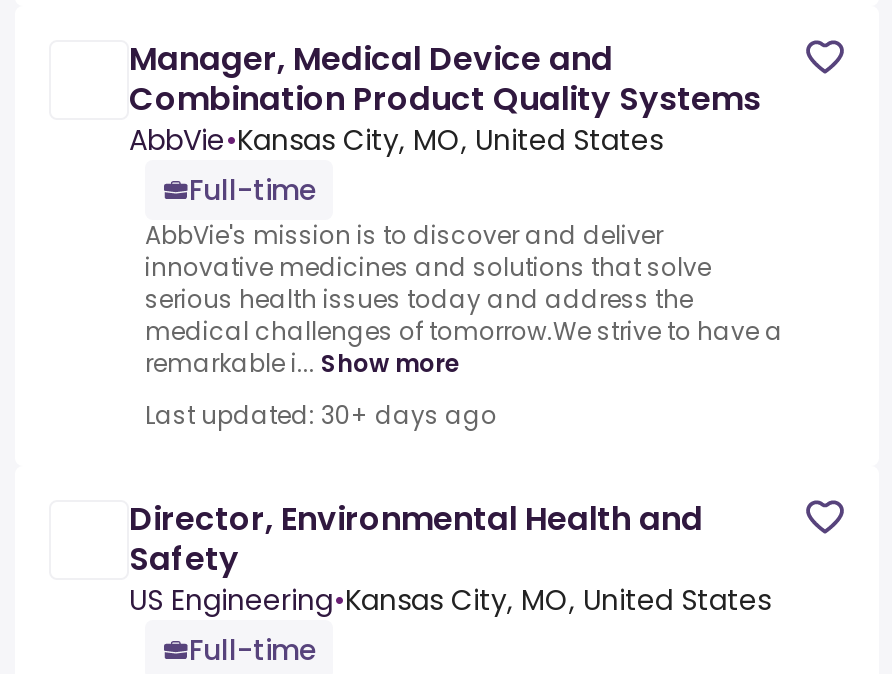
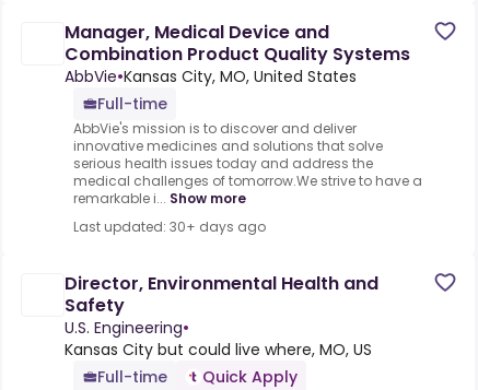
[129,580,771,620] US Engineering•Kansas City, MO, United States -> [65,317,372,361] U.S. Engineering• | Kansas City but could live where, MO, US
none -> [202,366,298,388] Quick Apply

